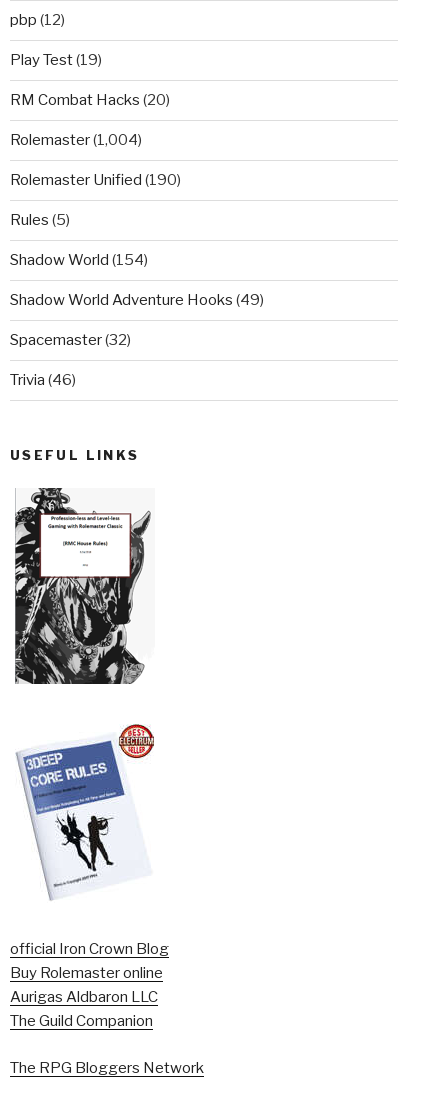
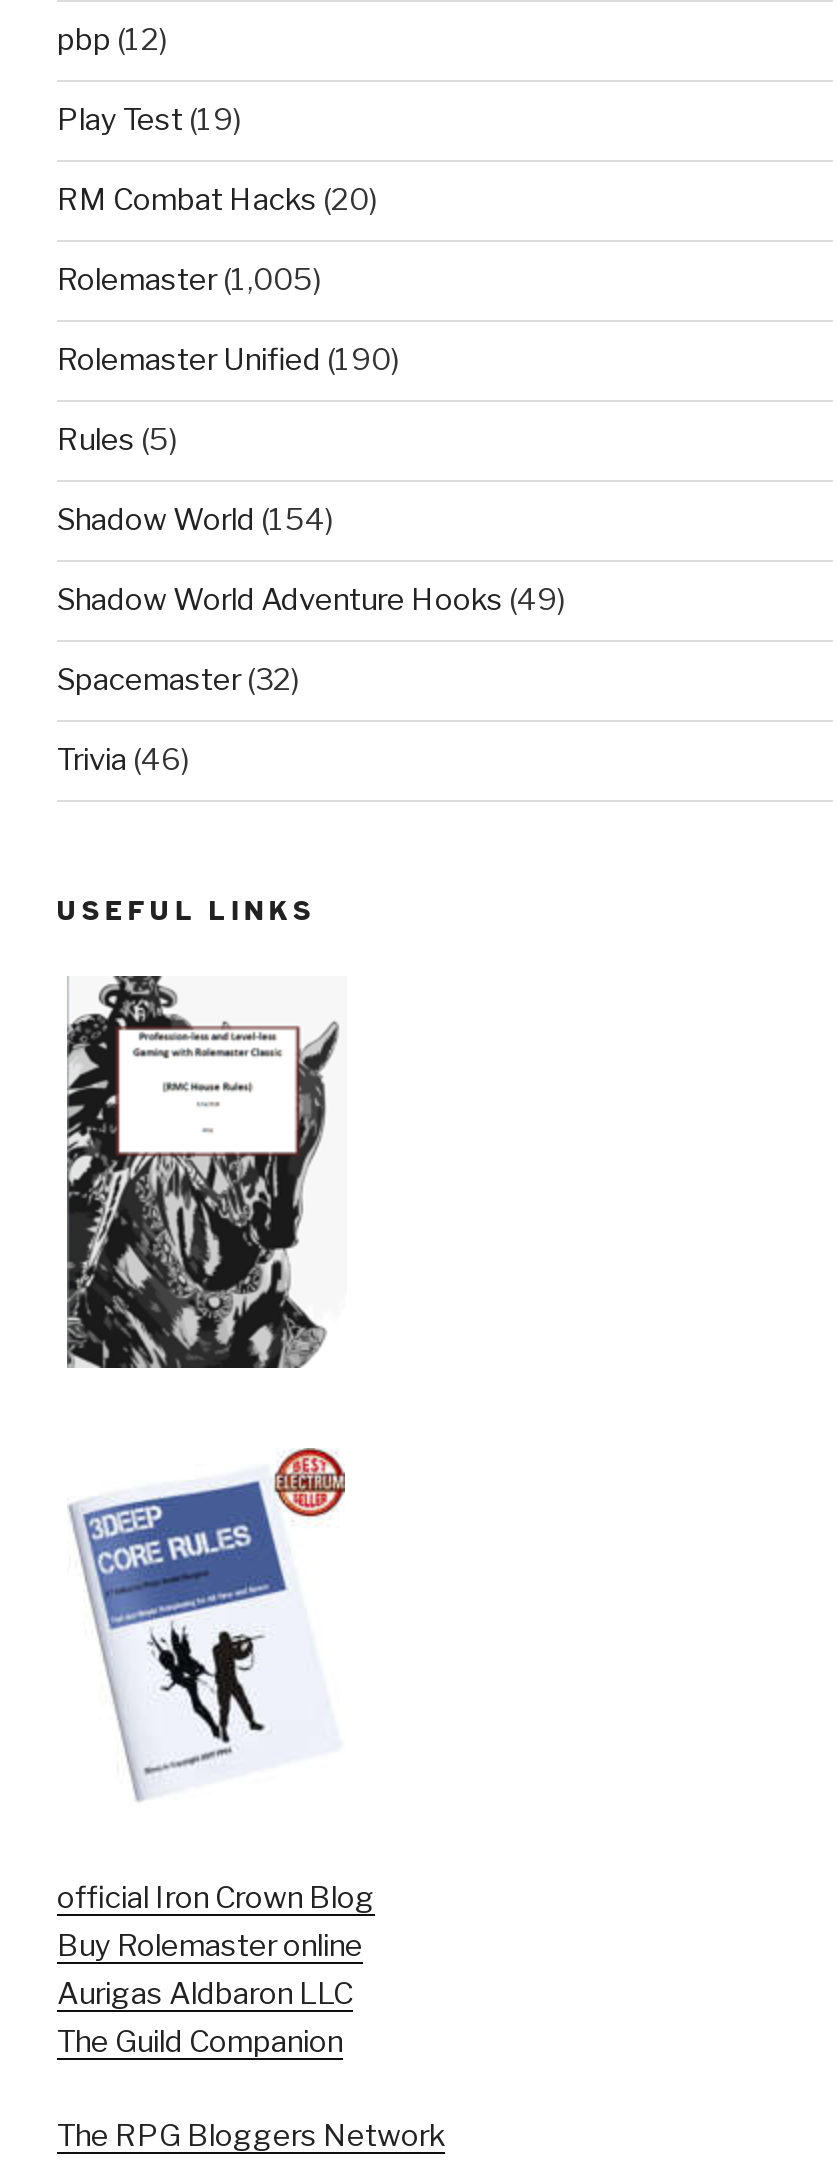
[10,131,142,149] Rolemaster (1,004) -> [57,262,321,298] Rolemaster (1,005)

